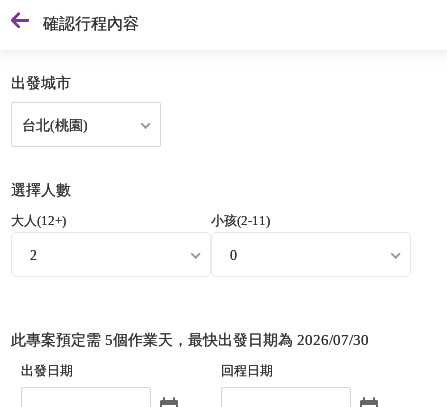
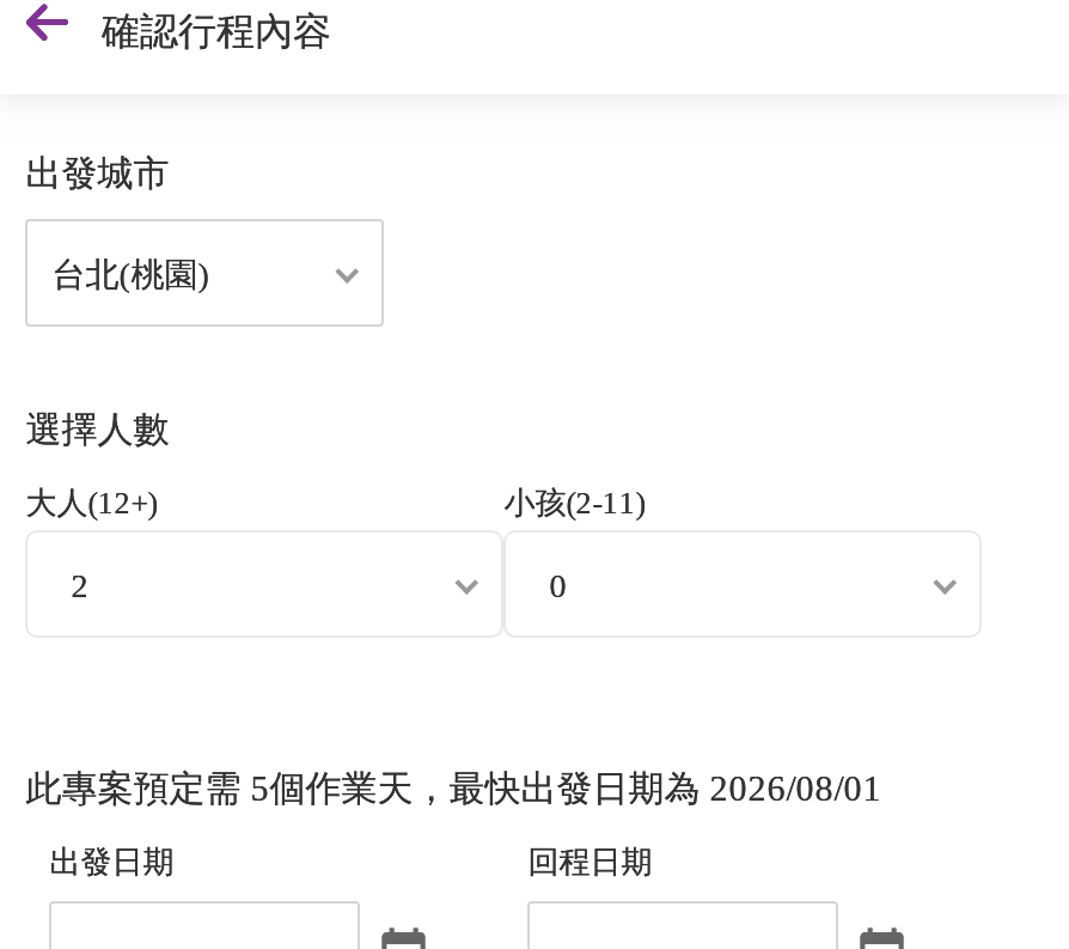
[11,332,369,348] 此專案預定需5個作業天，最快出發日期為2026/07/30 -> [26,769,882,808] 此專案預定需5個作業天，最快出發日期為2026/08/01

